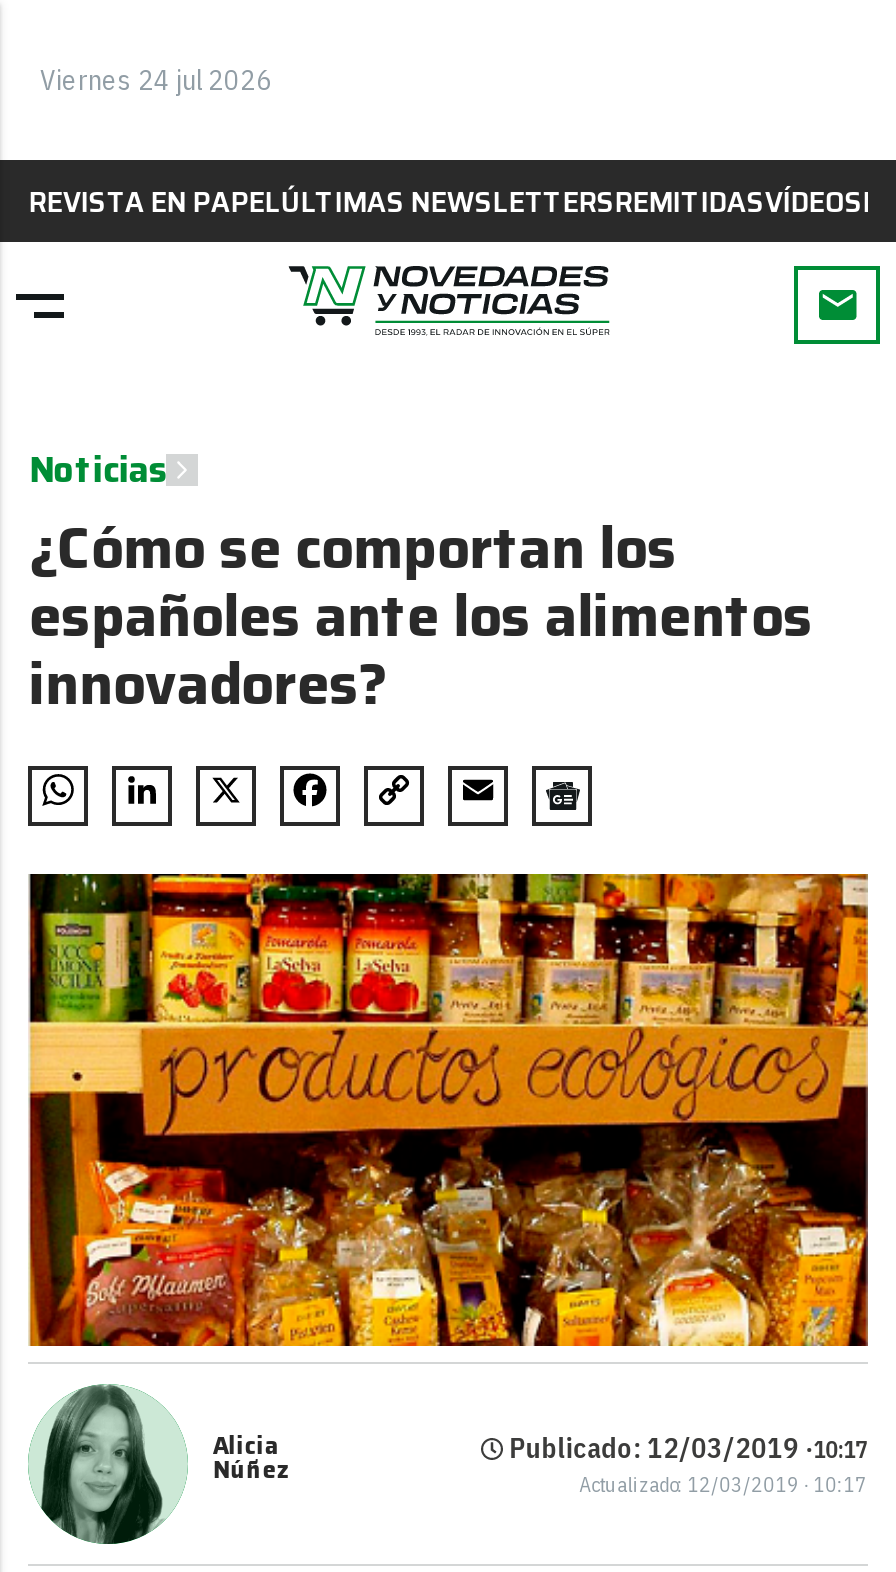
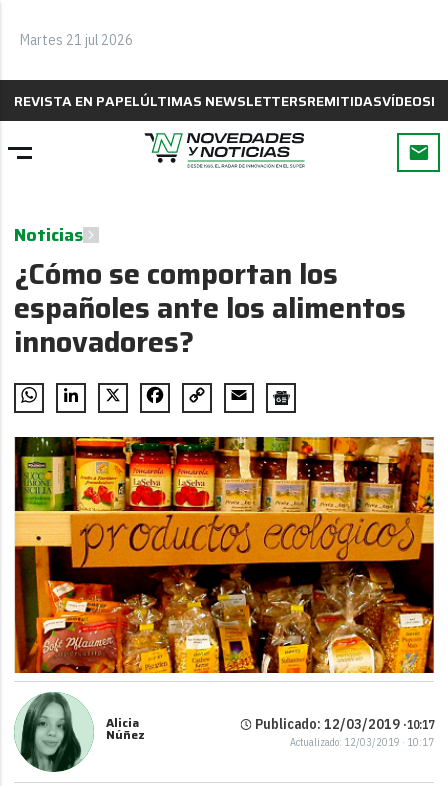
[40,62,272,98] Viernes 24 jul 2026 -> [20,31,133,49] Martes 21 jul 2026

